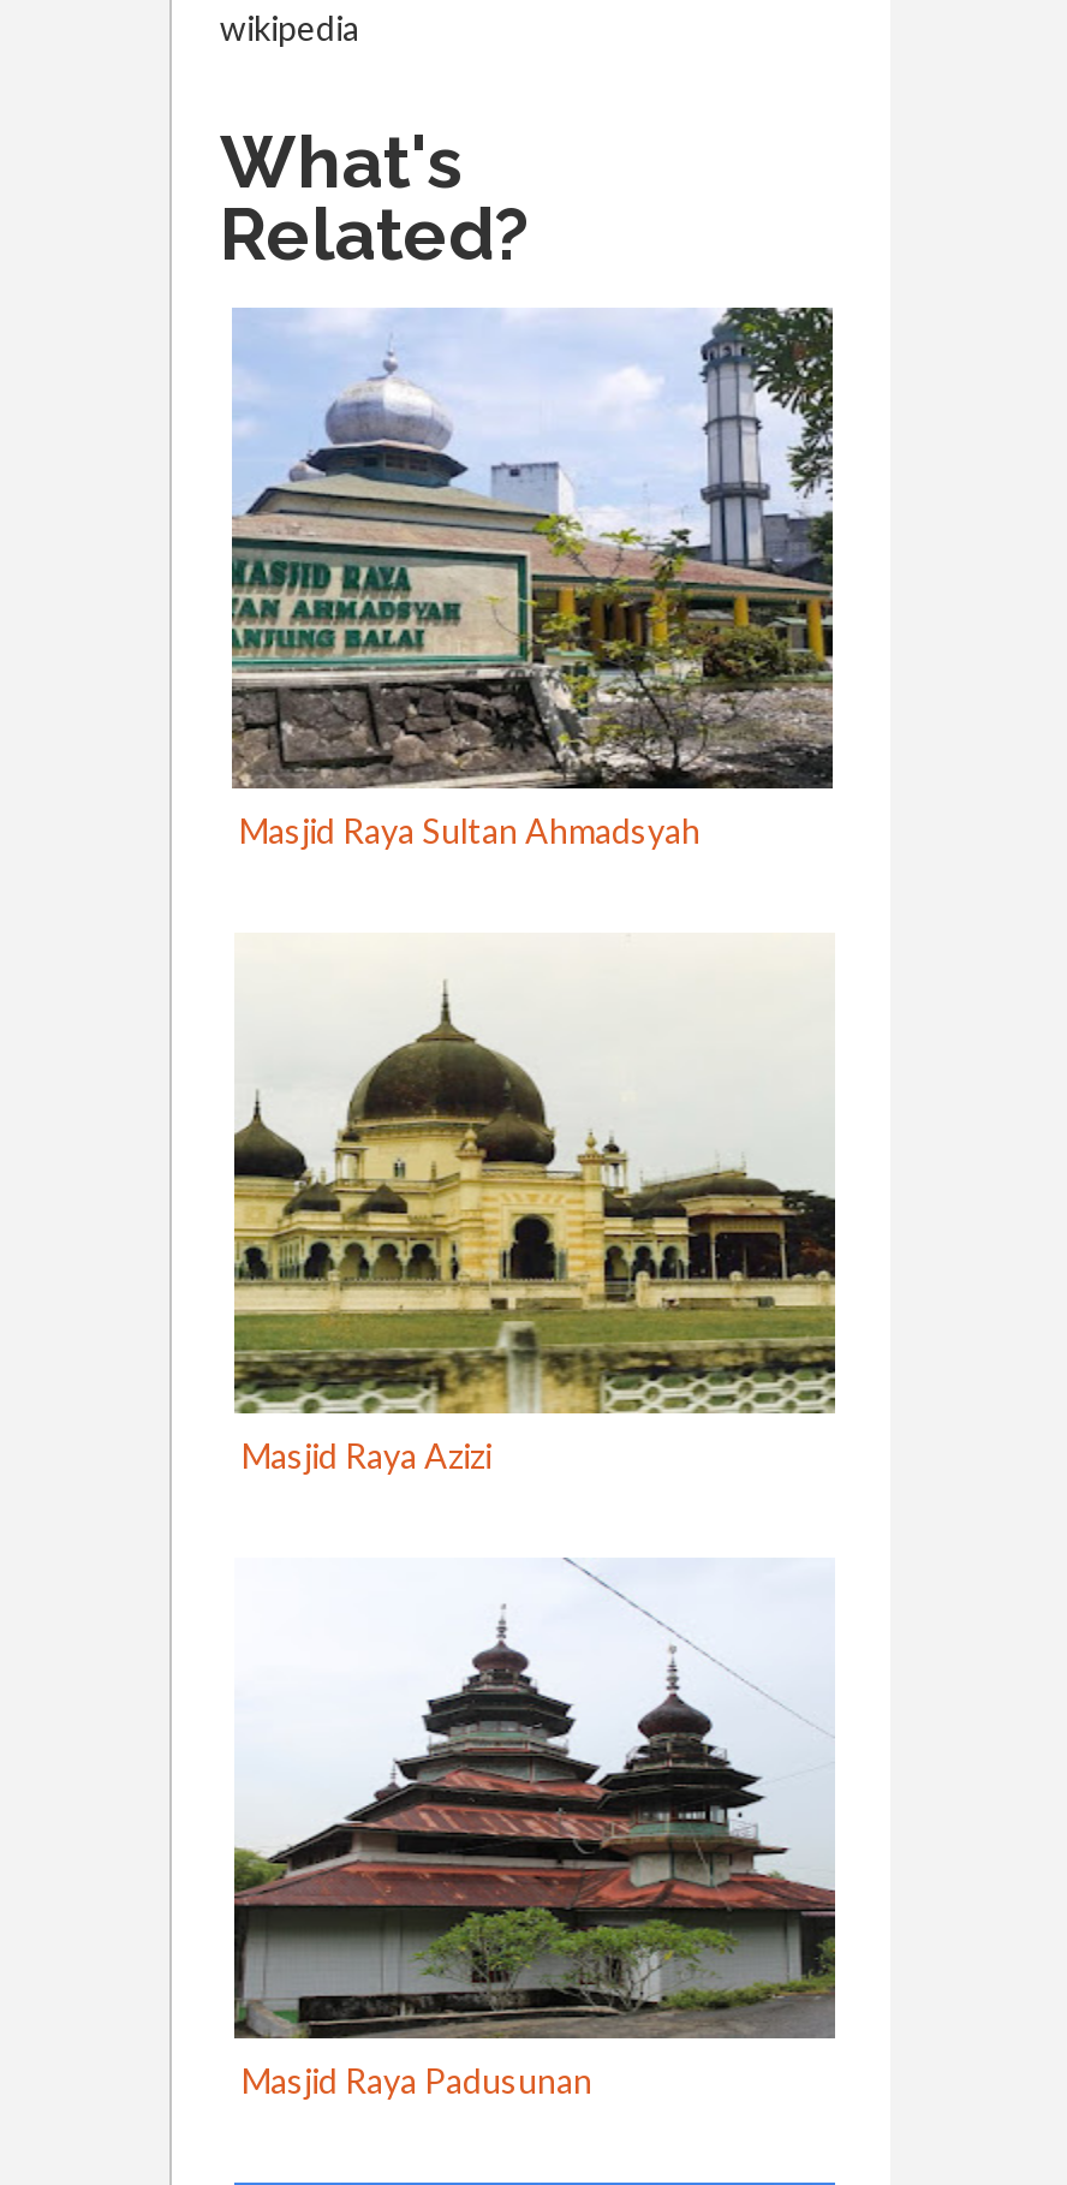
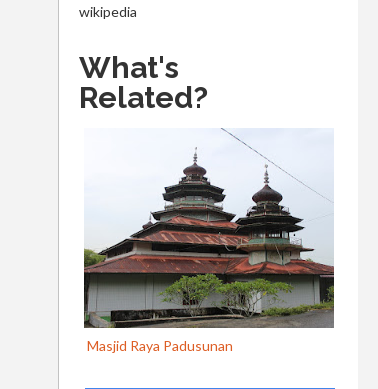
[230,305,835,852] [image] | Masjid Raya Sultan Ahmadsyah -> none
[232,957,837,1477] [image] | Masjid Raya Azizi -> none

